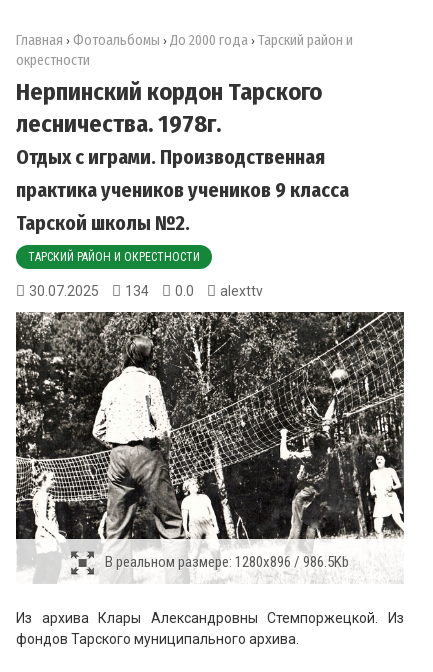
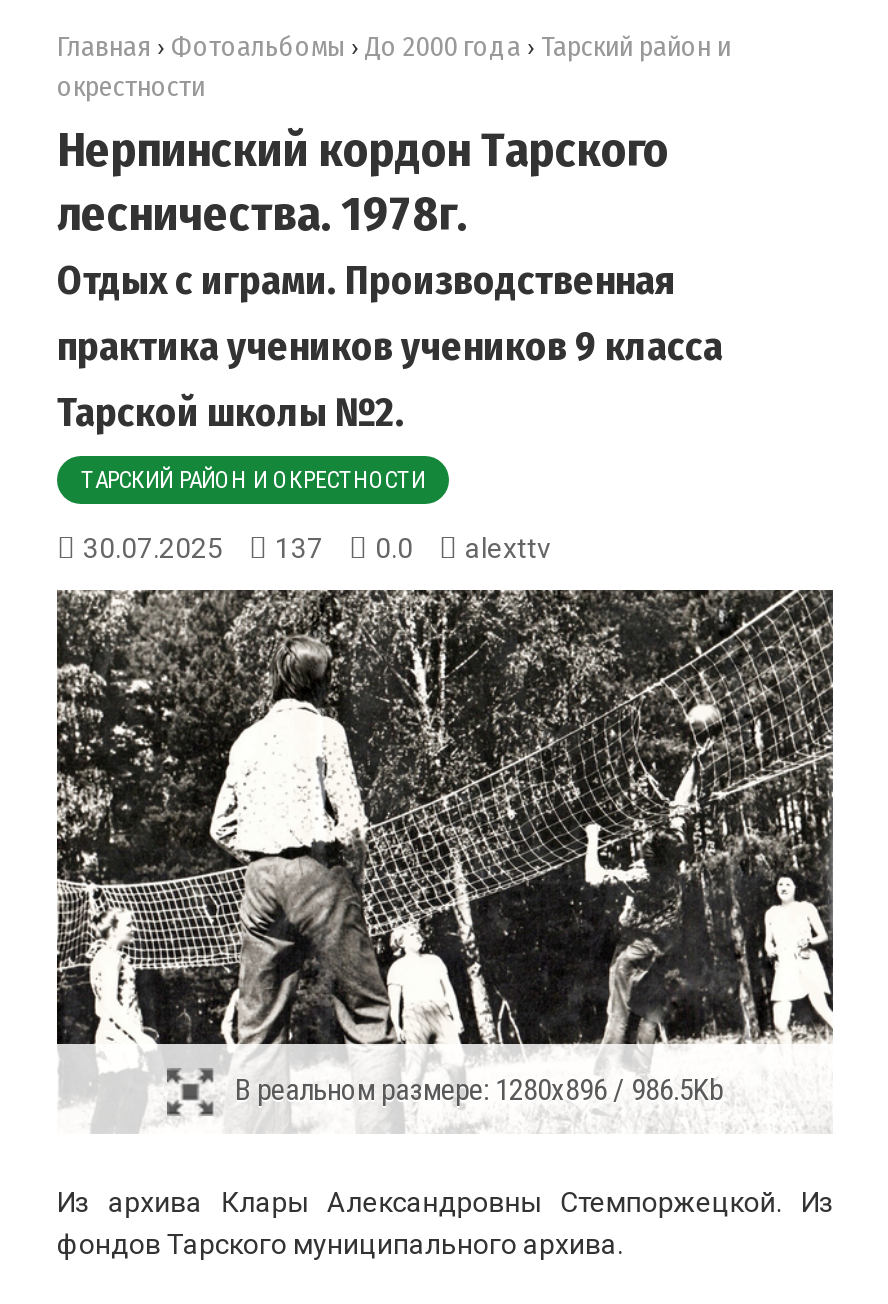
[29,283,263,299] 30.07.2025 134 0.0 alexttv -> [83,532,551,564] 30.07.2025 137 0.0 alexttv

